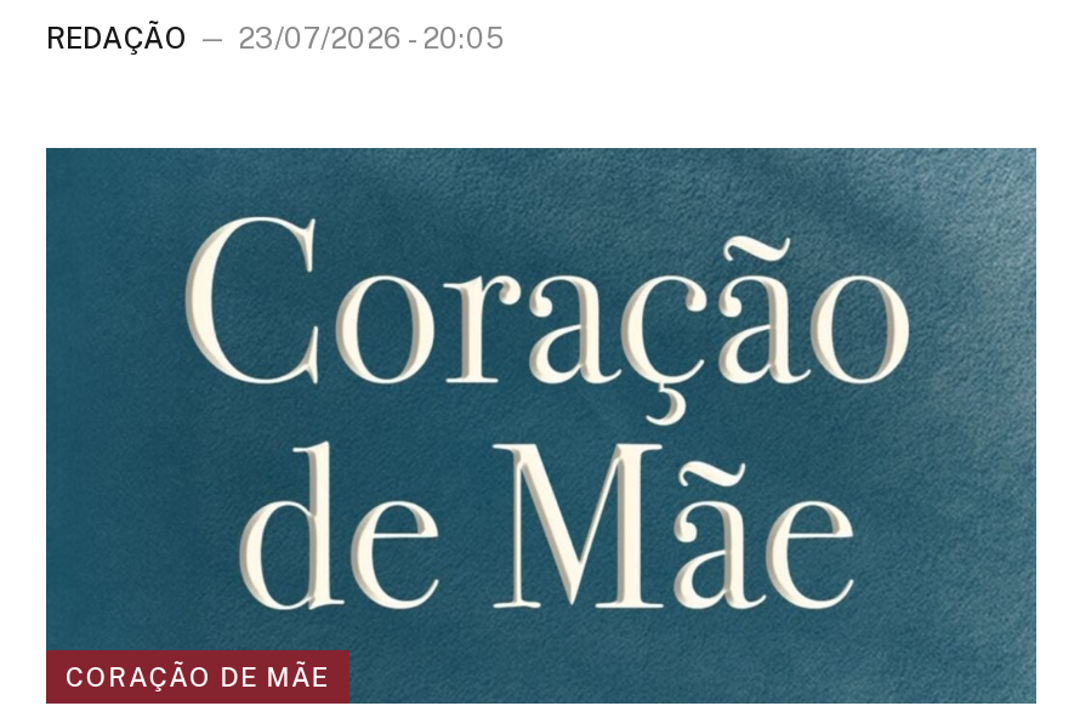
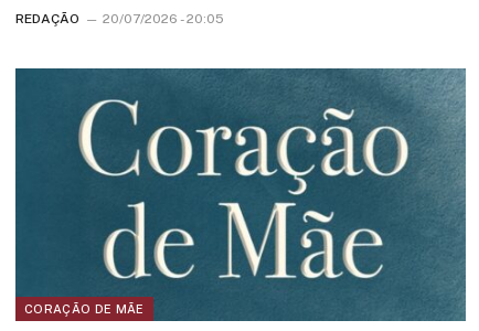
[46,21,505,55] REDAÇÃO 23/07/2026 - 20:05 -> [15,10,224,26] REDAÇÃO 20/07/2026 - 20:05

